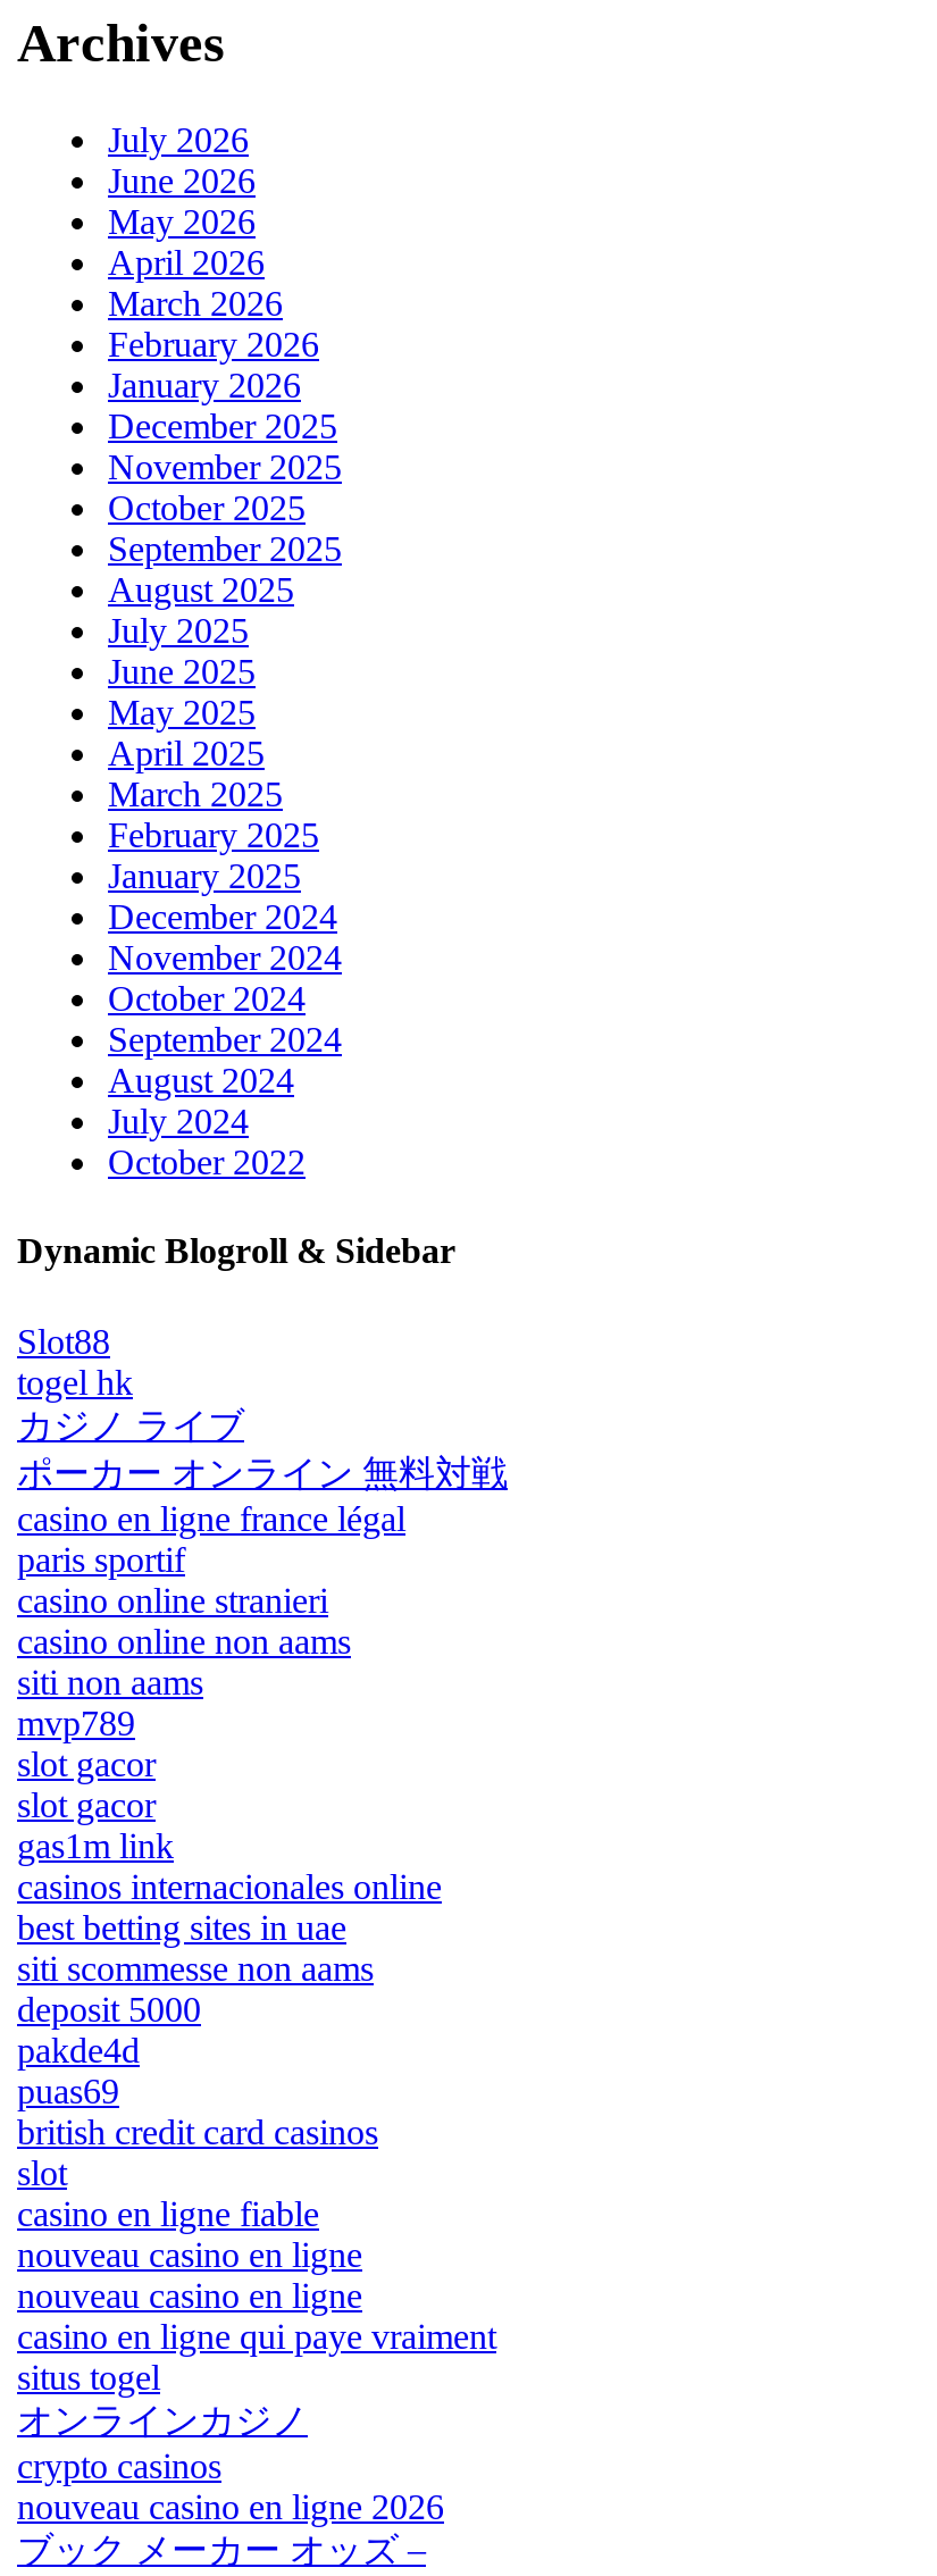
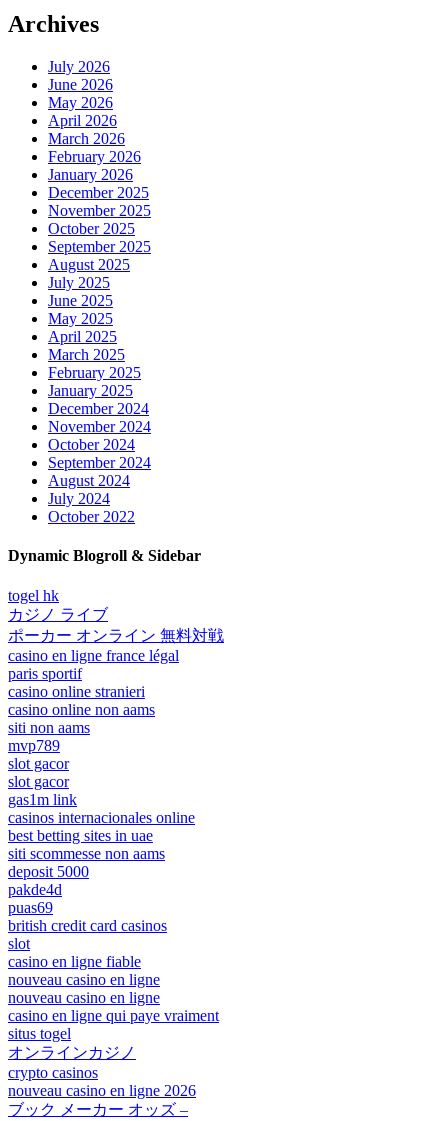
[17,1321,110,1360] Slot88 -> none

